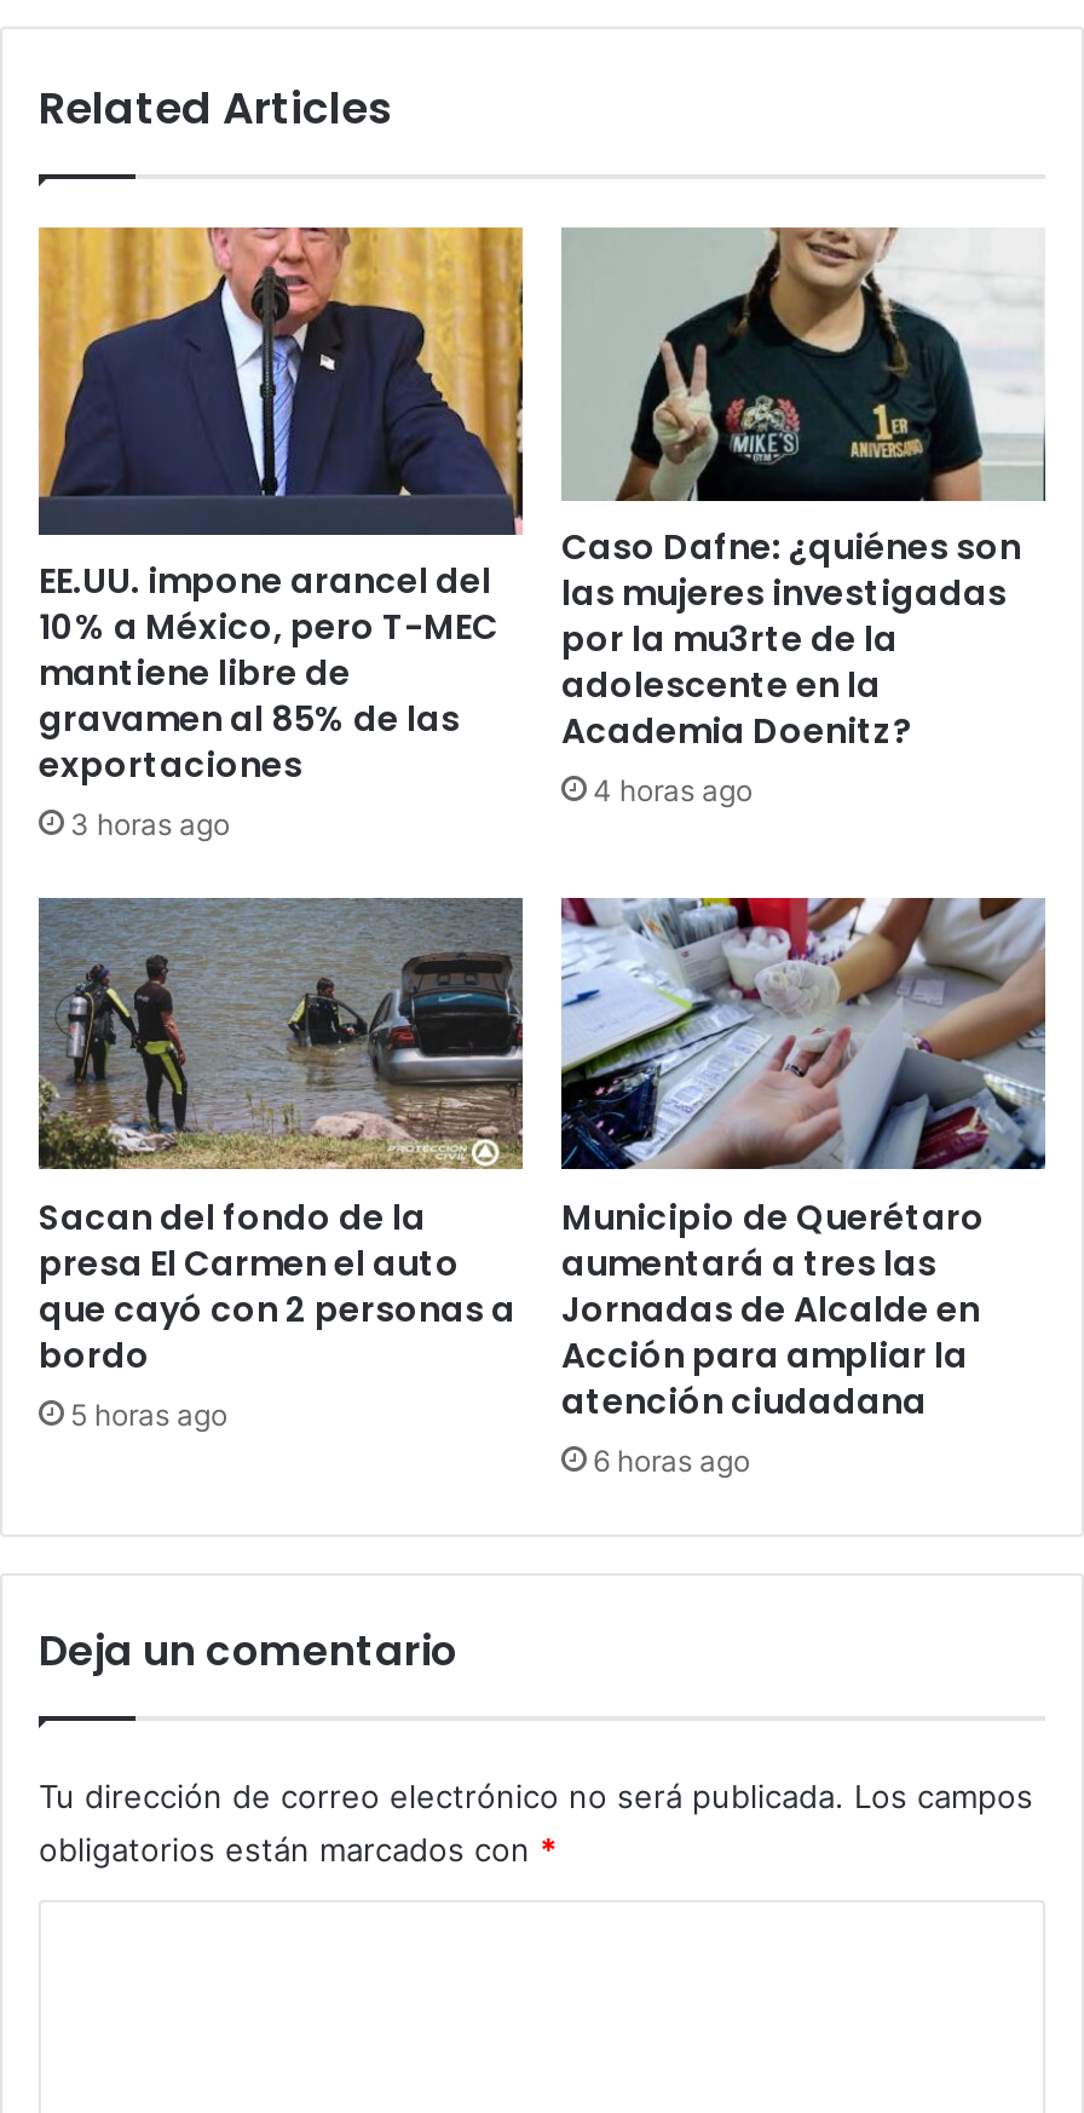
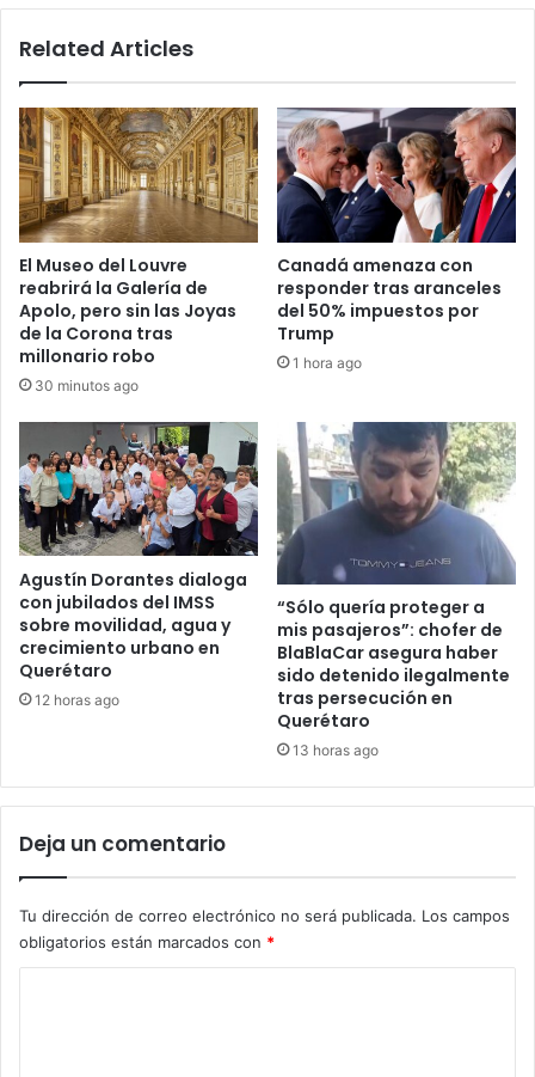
[36,225,525,842] [image] | EE.UU. impone arancel del | 10% a México, pero T-MEC | mantiene libre de | gravamen al 85% de las | exportaciones | 3 horas ago -> [18,106,259,394] [image] | El Museo del Louvre | reabrirá la Galería de | Apolo, pero sin las Joyas | de la Corona tras | millonario robo | 30 minutos ago
[561,225,1045,808] [image] | Caso Dafne: ¿quiénes son | las mujeres investigadas | por la mu3rte de la | adolescente en la | Academia Doenitz? | 4 horas ago -> [277,106,517,371] [image] | Canadá amenaza con | responder tras aranceles | del 50% impuestos por | Trump | 1 hora ago
[39,864,523,1072] [image] -> [19,421,258,558] [image]
[561,864,1048,1478] [image] | Municipio de Querétaro | aumentará a tres las | Jornadas de Alcalde en | Acción para ampliar la | atención ciudadana | 6 horas ago -> [276,421,516,759] [image] | “Sólo quería proteger a | mis pasajeros”: chofer de | BlaBlaCar asegura haber | sido detenido ilegalmente | tras persecución en | Querétaro | 13 horas ago
[39,1192,515,1432] Sacan del fondo de la | presa El Carmen el auto | que cayó con 2 personas a | bordo | 5 horas ago -> [19,567,247,708] Agustín Dorantes dialoga | con jubilados del IMSS | sobre movilidad, agua y | crecimiento urbano en | Querétaro | 12 horas ago

